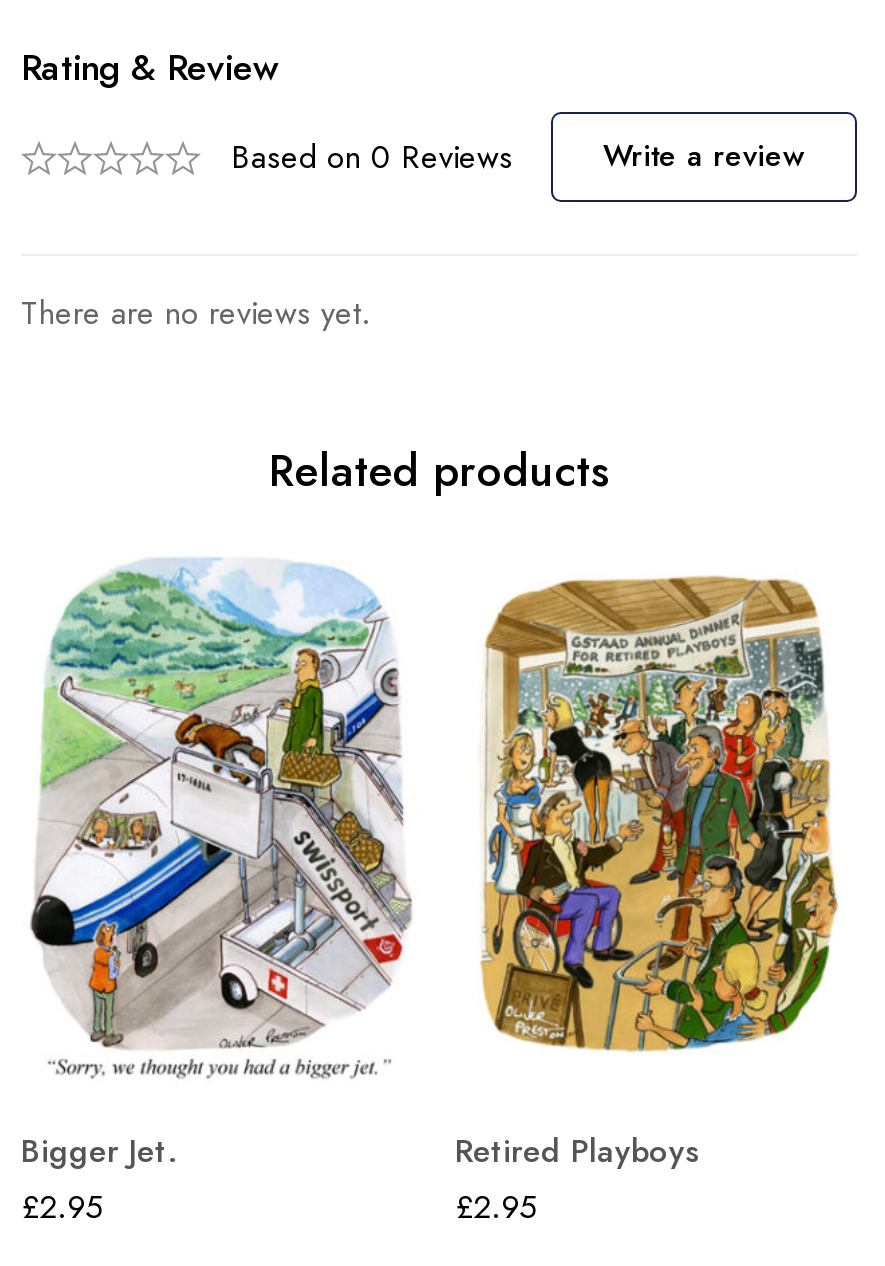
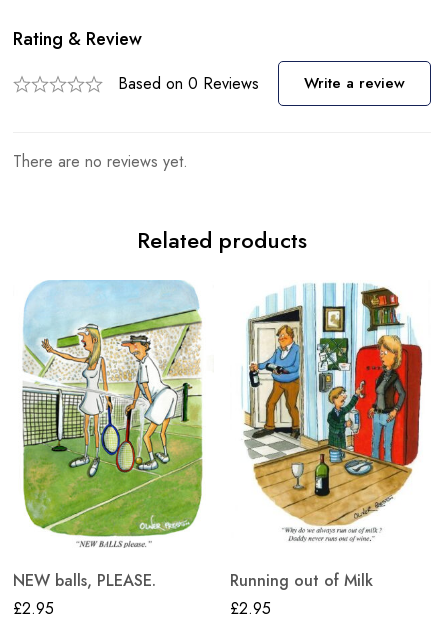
[21,552,413,1175] [image] | Bigger Jet. -> [13,279,208,592] [image] | NEW balls, PLEASE.
[455,556,839,1175] [image] | Retired Playboys -> [230,282,423,592] [image] | Running out of Milk

